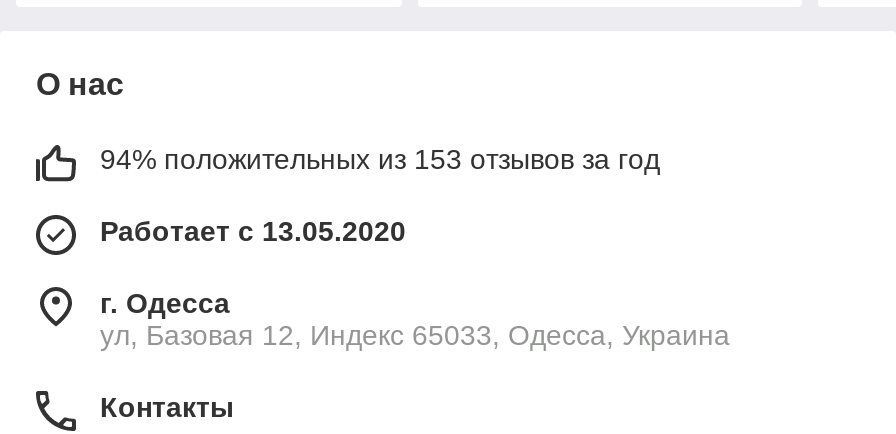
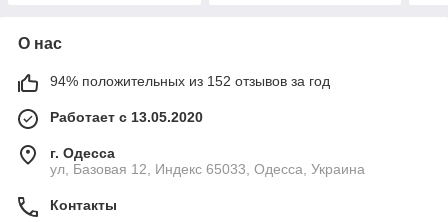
[100,144,660,176] 94% положительных из 153 отзывов за год -> [50,73,330,89] 94% положительных из 152 отзывов за год

